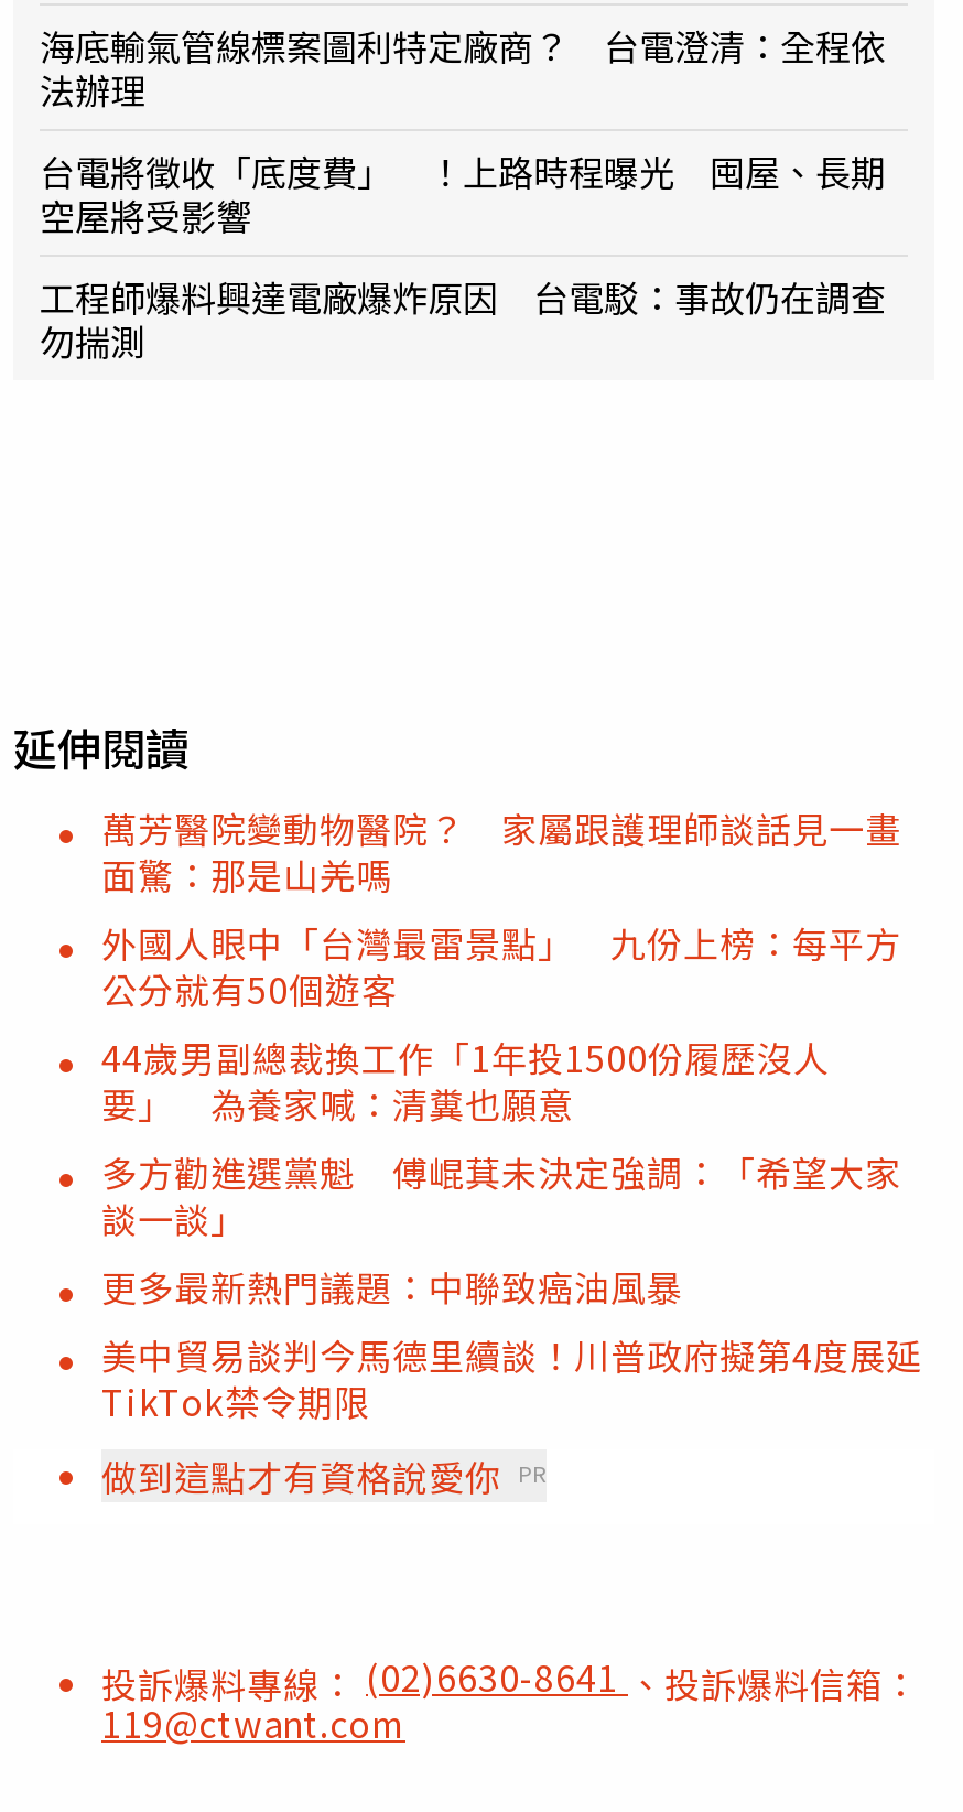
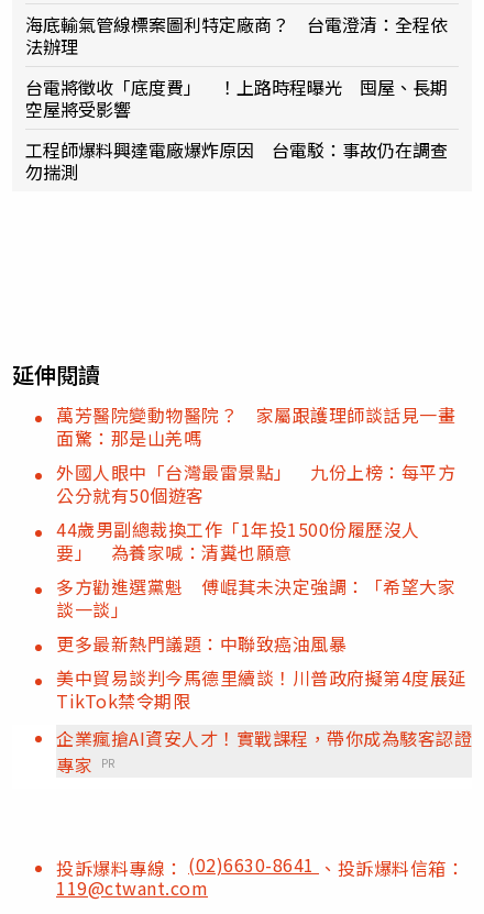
[101,1449,547,1502] 做到這點才有資格說愛你 PR -> [56,725,472,777] 企業瘋搶AI資安人才！實戰課程，帶你成為駭客認證 | 專家 PR

